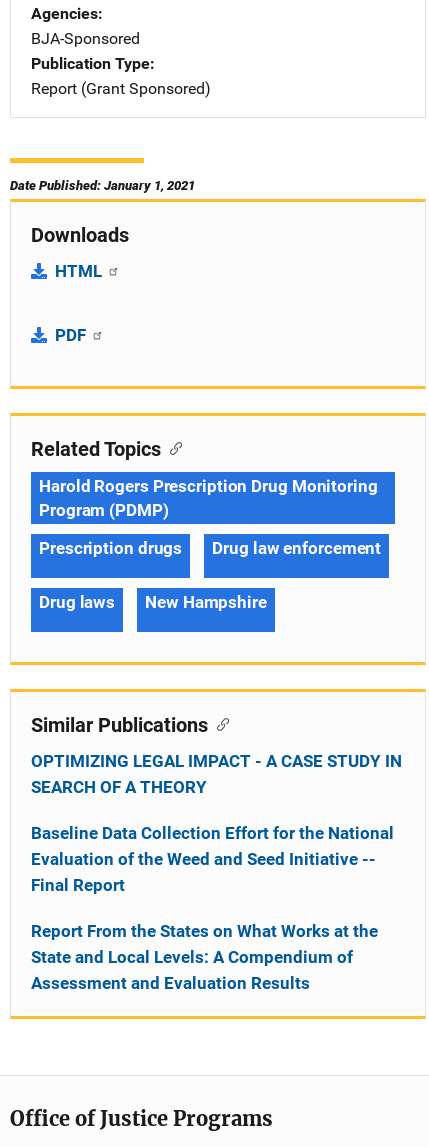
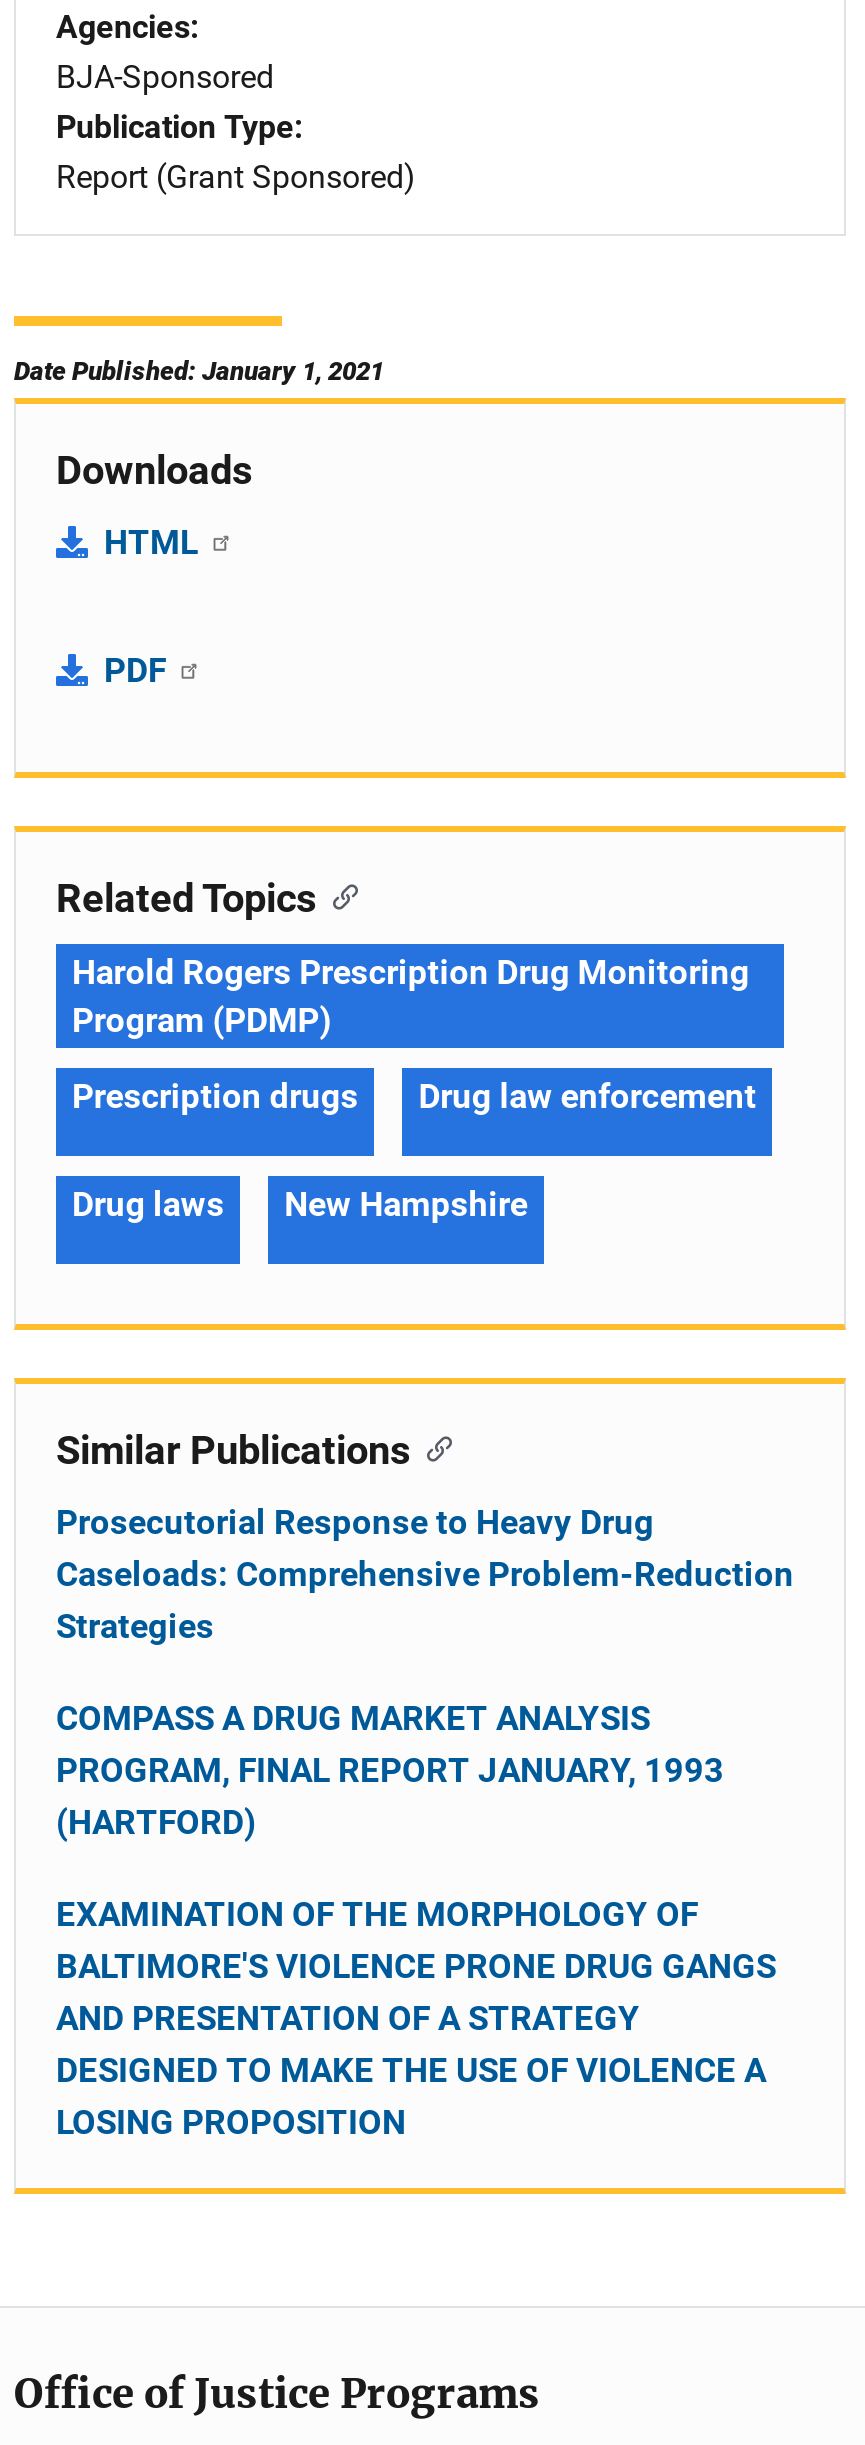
[31,751,402,797] OPTIMIZING LEGAL IMPACT - A CASE STUDY IN | SEARCH OF A THEORY -> [56,1502,794,1646] Prosecutorial Response to Heavy Drug | Caseloads: Comprehensive Problem-Reduction | Strategies
[31,823,394,895] Baseline Data Collection Effort for the National | Evaluation of the Weed and Seed Initiative -- | Final Report -> [56,1698,724,1842] COMPASS A DRUG MARKET ANALYSIS | PROGRAM, FINAL REPORT JANUARY, 1993 | (HARTFORD)
[31,921,378,993] Report From the States on What Works at the | State and Local Levels: A Compendium of | Assessment and Evaluation Results -> [56,1894,776,2142] EXAMINATION OF THE MORPHOLOGY OF | BALTIMORE'S VIOLENCE PRONE DRUG GANGS | AND PRESENTATION OF A STRATEGY | DESIGNED TO MAKE THE USE OF VIOLENCE A | LOSING PROPOSITION

